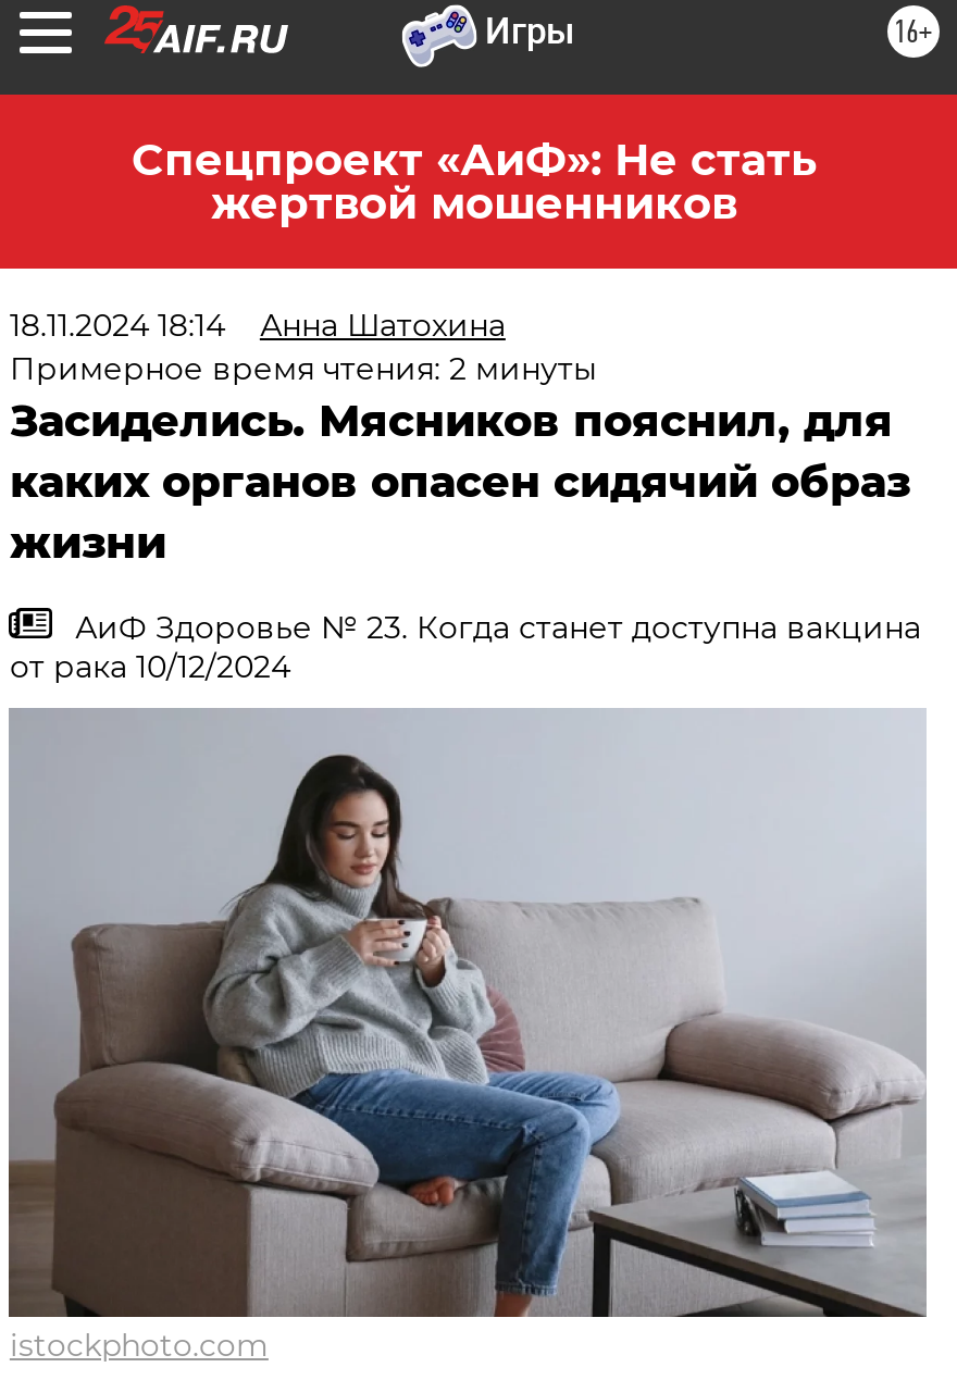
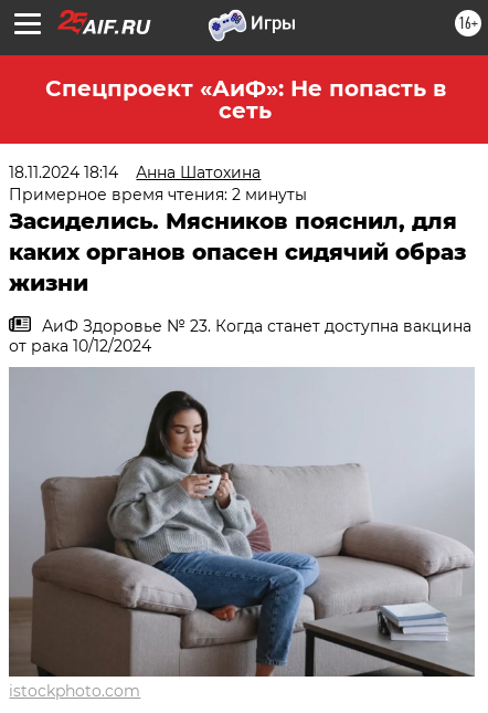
[132,134,817,229] Спецпроект «АиФ»: Не стать | жертвой мошенников -> [45,75,445,124] Спецпроект «АиФ»: Не попасть в | сеть

